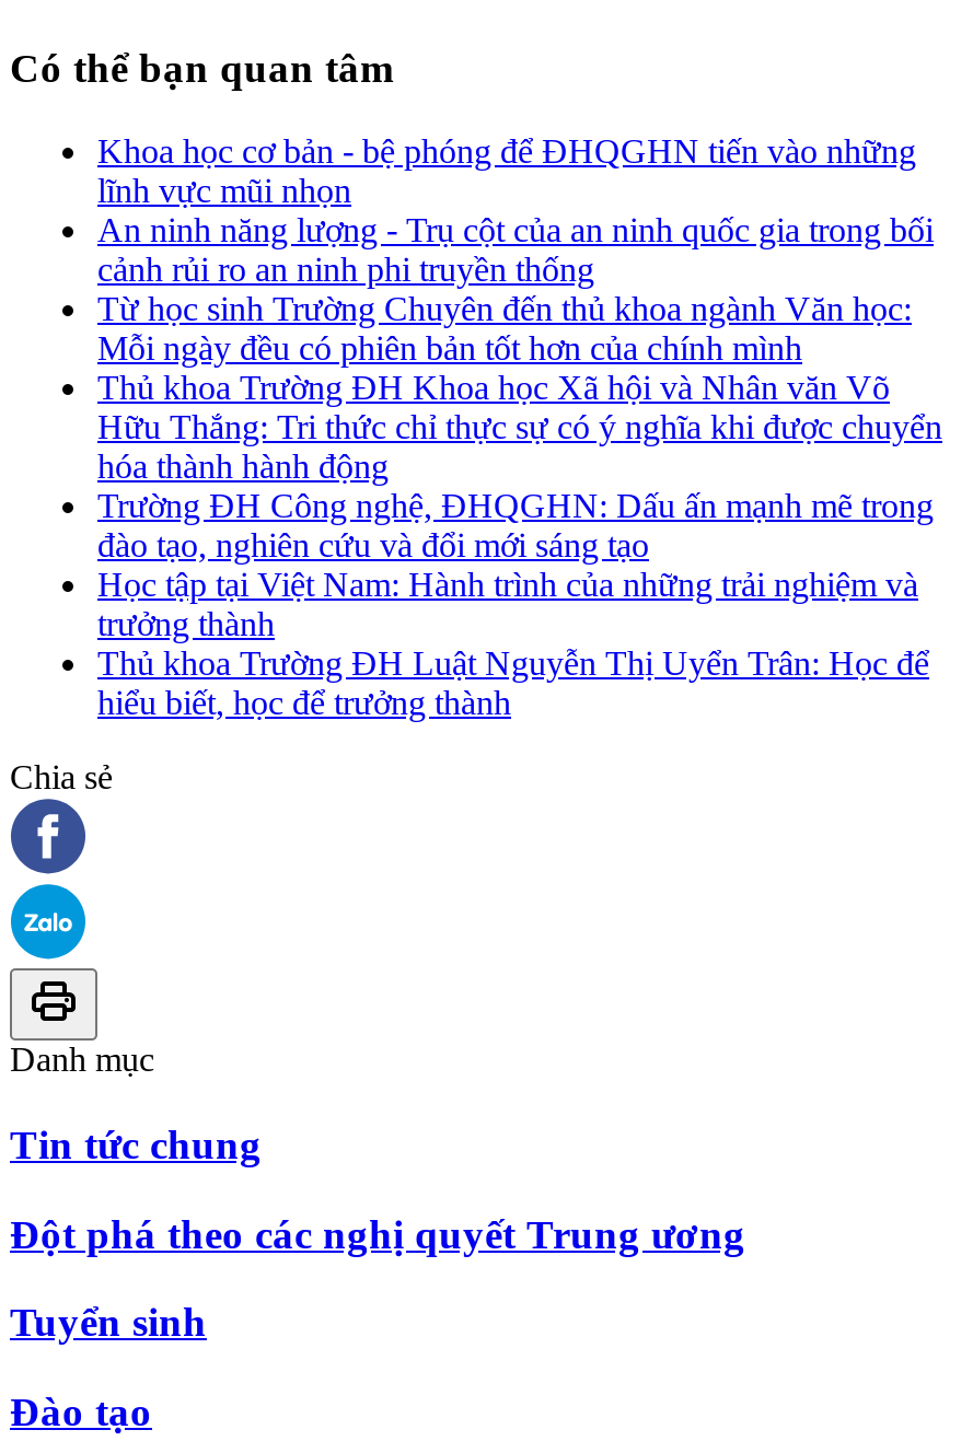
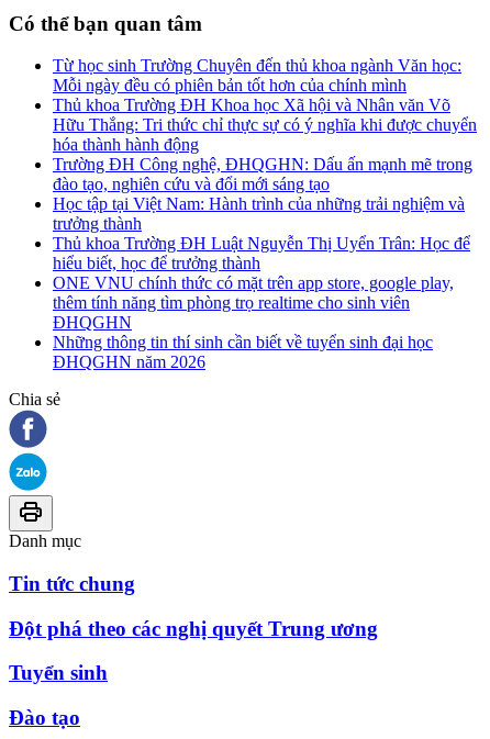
[97,133,934,288] Khoa học cơ bản - bệ phóng để ĐHQGHN tiến vào những | lĩnh vực mũi nhọn | An ninh năng lượng - Trụ cột của an ninh quốc gia trong bối | cảnh rủi ro an ninh phi truyền thống -> none
moved [97,290,942,721] -> [53,56,477,273]: Từ học sinh Trường Chuyên đến thủ khoa ngành Văn học: | Mỗi ngày đều có phiên bản tốt hơn của chính mình | Thủ khoa Trường ĐH Khoa học Xã hội và Nhân văn Võ | ... | Thủ khoa Trường ĐH Luật Nguyễn Thị Uyển Trân: Học để | hiểu biết, học để trưởng thành
none -> [53,274,454,371] ONE VNU chính thức có mặt trên app store, google play, | thêm tính năng tìm phòng trọ realtime cho sinh viên | ĐHQGHN | Những thông tin thí sinh cần biết về tuyển sinh đại học | ĐHQGHN năm 2026

